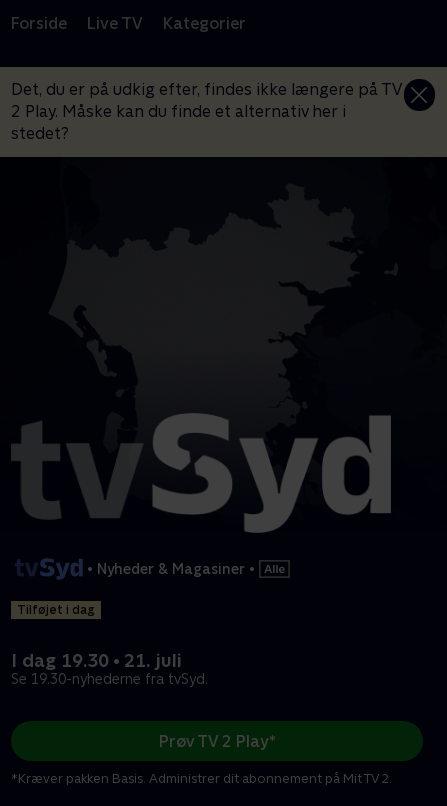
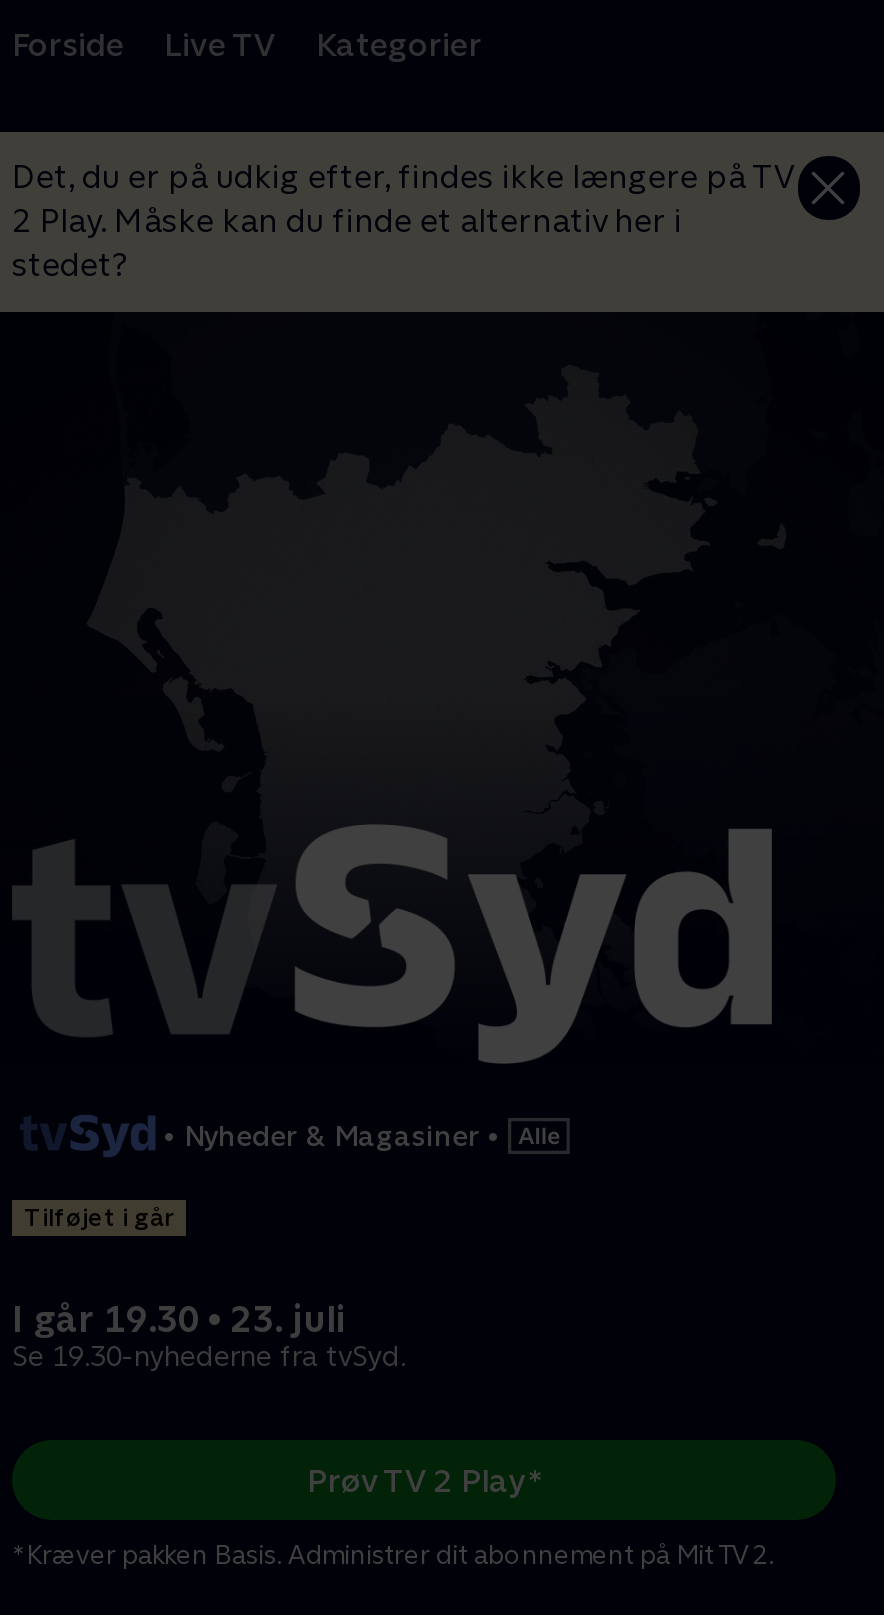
[17,603,95,617] Tilføjet i dag -> [24,1205,174,1233] Tilføjet i går
[11,650,182,671] I dag 19.30 • 21. juli -> [12,1299,346,1341] I går 19.30 • 23. juli

